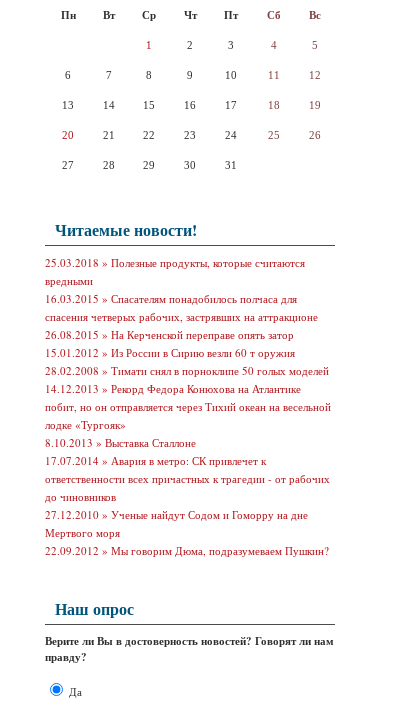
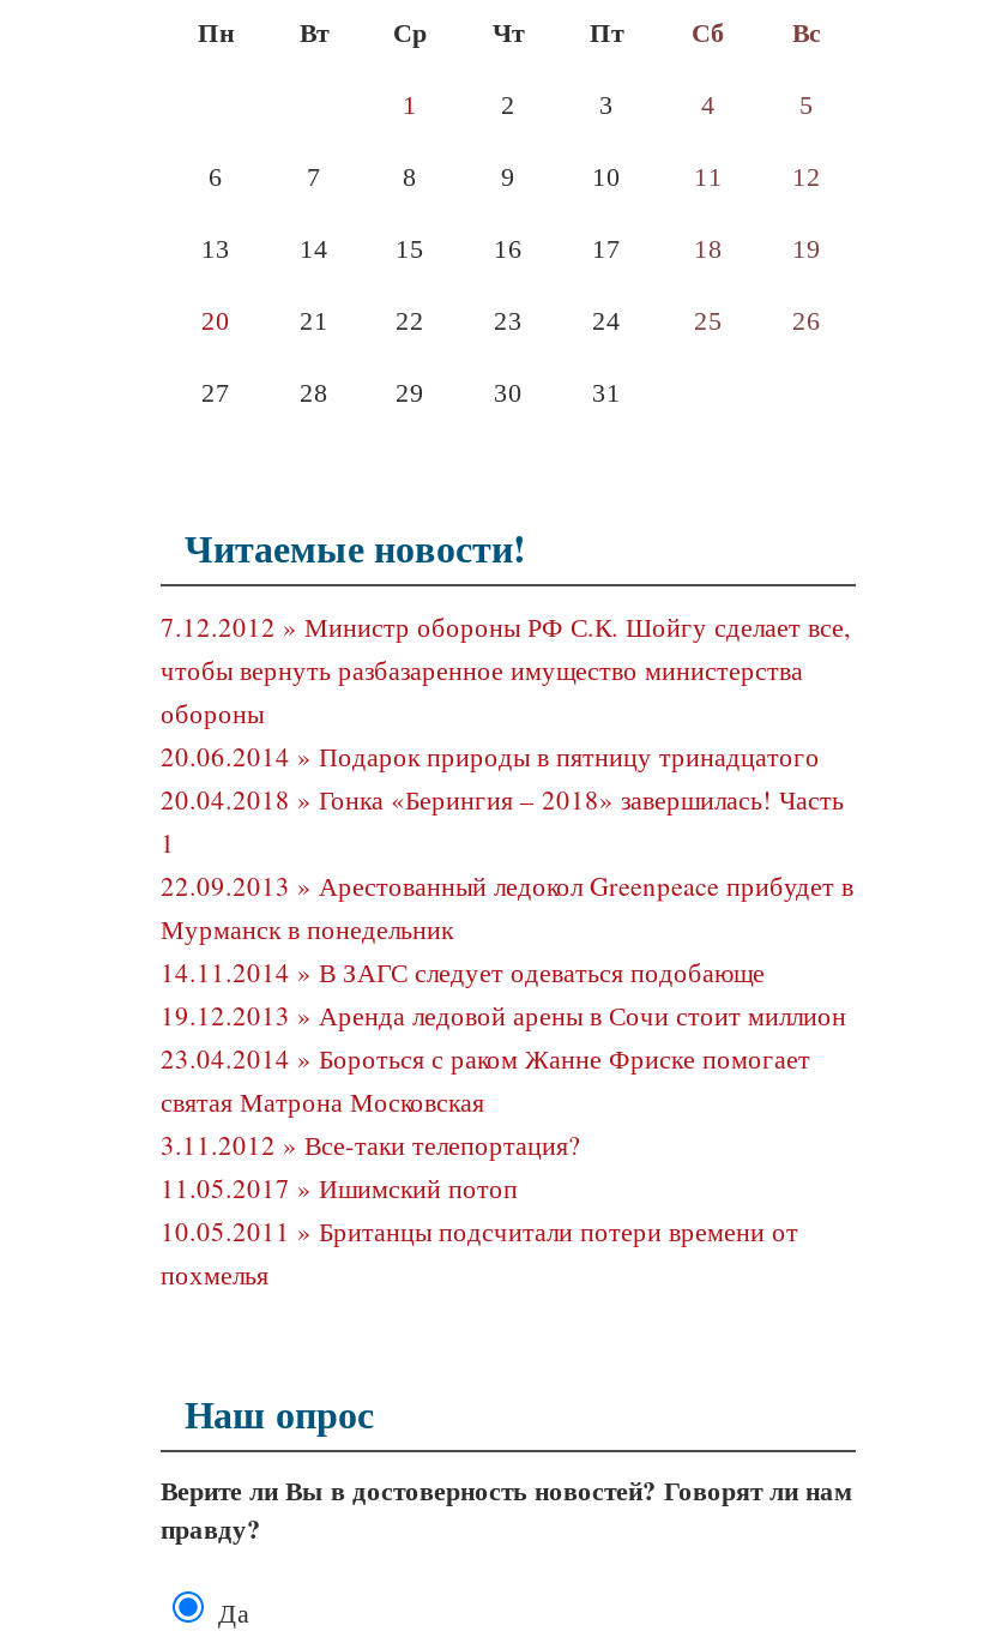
[45,255,331,558] 25.03.2018 » Полезные продукты, которые считаются | вредными | 16.03.2015 » Спасателям понадобилось полчаса для | спасения четверых рабочих, застрявших на аттракционе | 26.08.2015 » На Керченской переправе опять затор | 15.01.2012 » Из России в Сирию везли 60 т оружия | 28.02.2008 » Тимати снял в порноклипе 50 голых моделей | 14.12.2013 » Рекорд Федора Конюхова на Атлантике | побит, но он отправляется через Тихий океан на весельной | лодке «Тургояк» | 8.10.2013 » Выставка Сталлоне | 17.07.2014 » Авария в метро: СК привлечет к | ответственности всех причастных к трагедии - от рабочих | до чиновников | 27.12.2010 » Ученые найдут Содом и Гоморру на дне | Мертвого моря | 22.09.2012 » Мы говорим Дюма, подразумеваем Пушкин? -> [161,608,853,1292] 7.12.2012 » Министр обороны РФ С.К. Шойгу сделает все, | чтобы вернуть разбазаренное имущество министерства | обороны | 20.06.2014 » Подарок природы в пятницу тринадцатого | 20.04.2018 » Гонка «Берингия – 2018» завершилась! Часть | 1 | 22.09.2013 » Арестованный ледокол Greenpeace прибудет в | Мурманск в понедельник | 14.11.2014 » В ЗАГС следует одеваться подобающе | 19.12.2013 » Аренда ледовой арены в Сочи стоит миллион | 23.04.2014 » Бороться с раком Жанне Фриске помогает | святая Матрона Московская | 3.11.2012 » Все-таки телепортация? | 11.05.2017 » Ишимский потоп | 10.05.2011 » Британцы подсчитали потери времени от | похмелья

